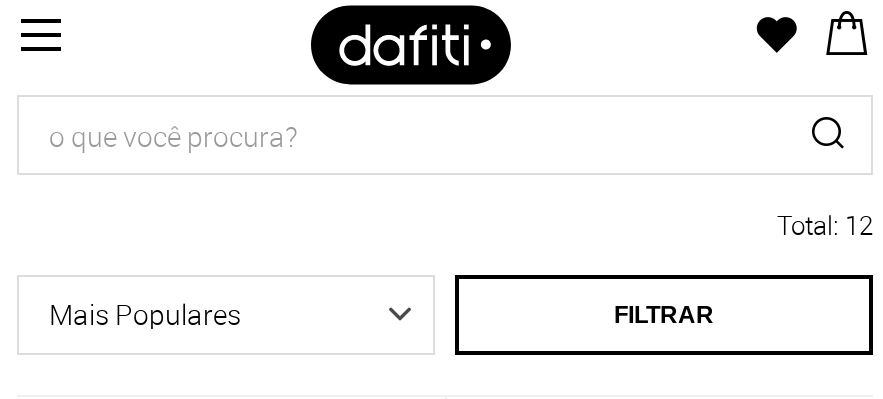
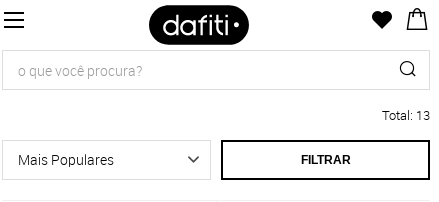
[777,207,873,243] Total: 12 -> [382,106,430,124] Total: 13

